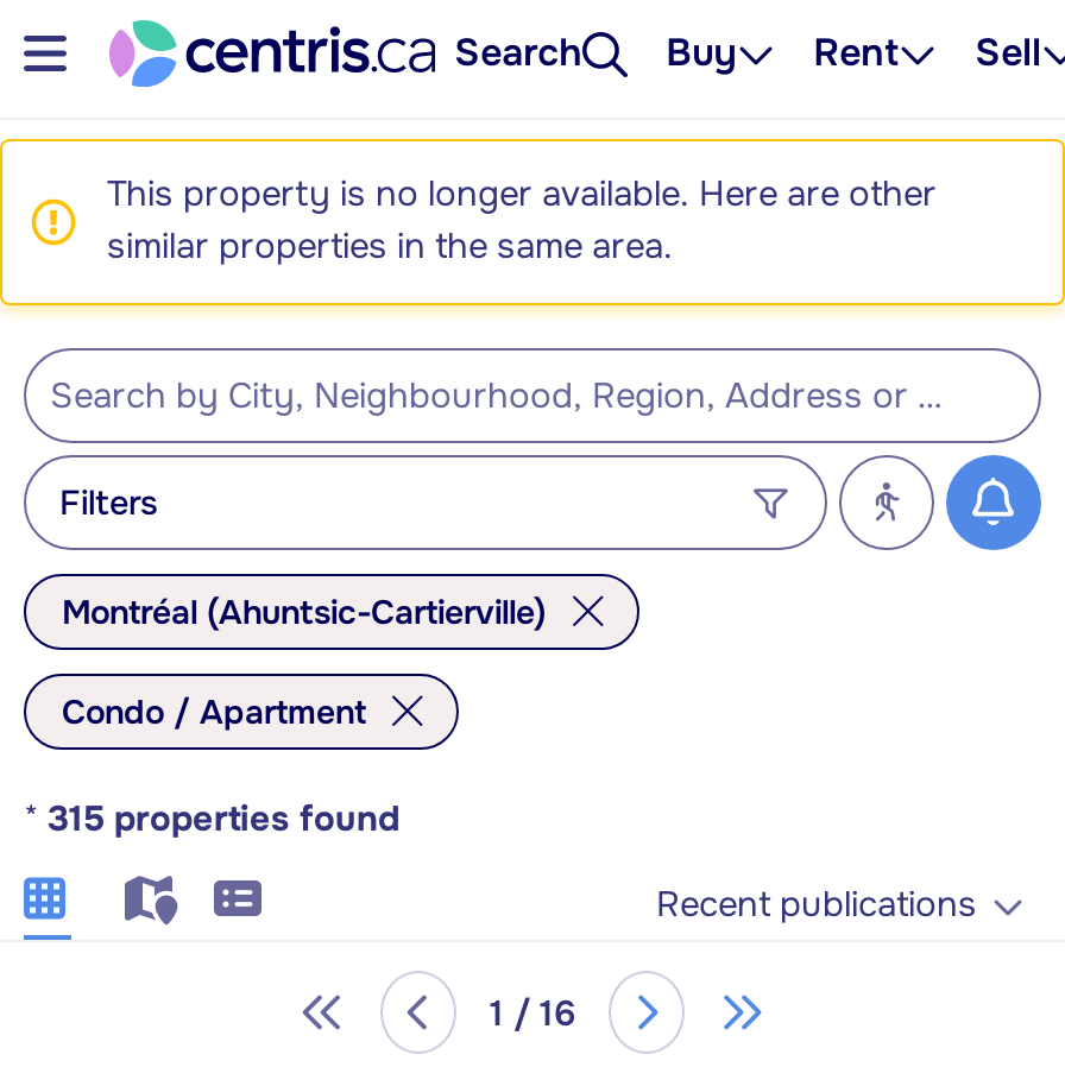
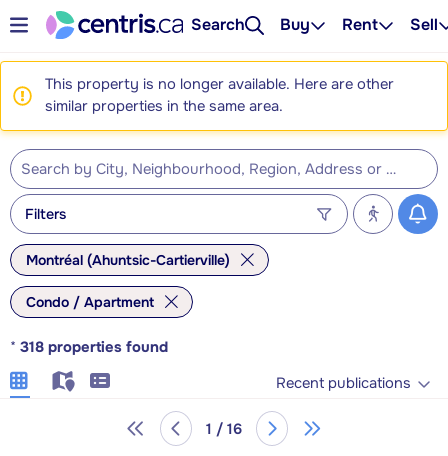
[24,797,399,842] * 315 properties found -> [10,338,168,357] * 318 properties found

